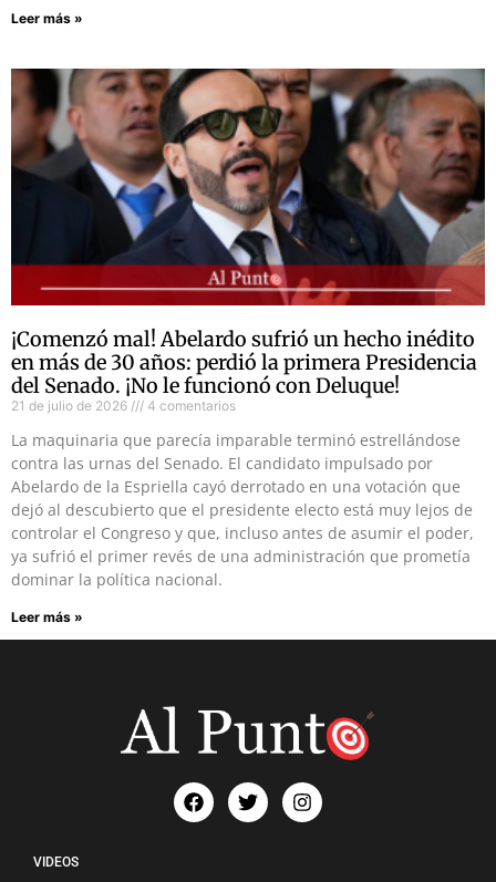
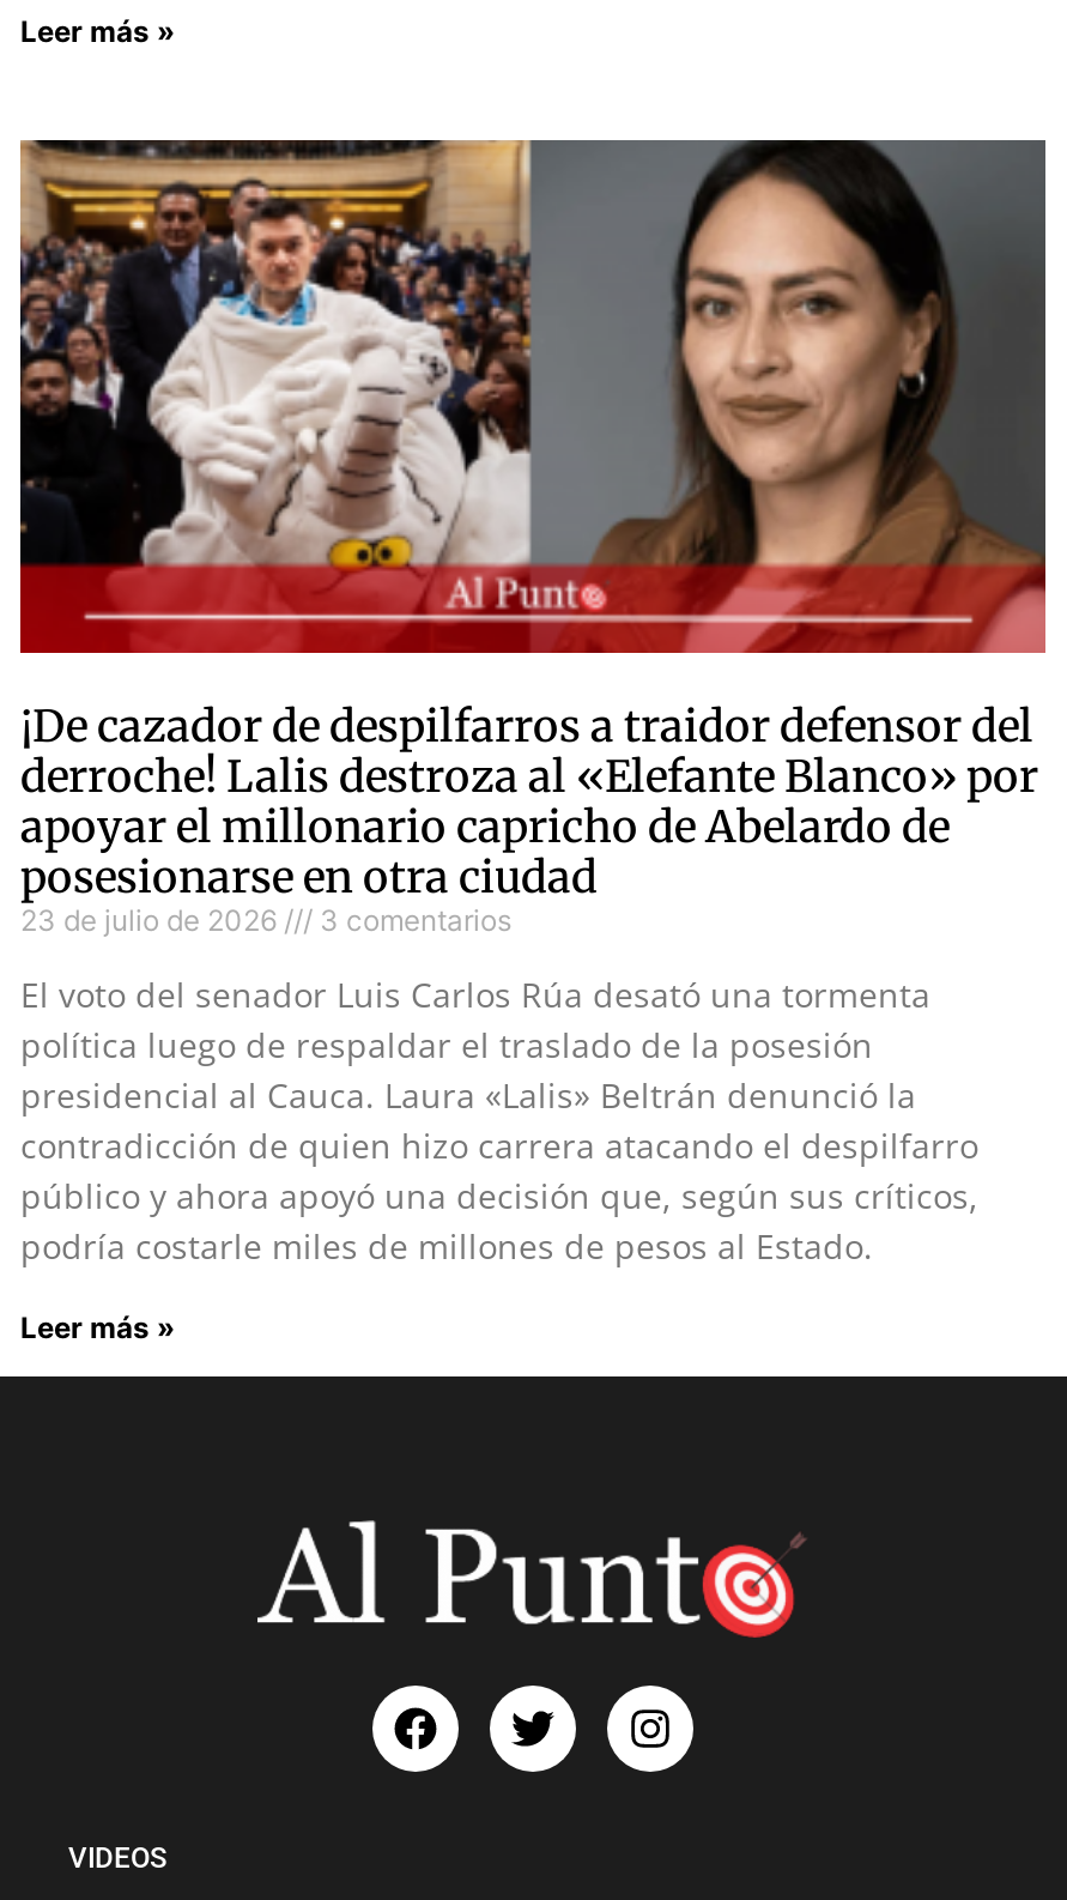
[10,68,486,414] [image] | ¡Comenzó mal! Abelardo sufrió un hecho inédito | en más de 30 años: perdió la primera Presidencia | del Senado. ¡No le funcionó con Deluque! | 21 de julio de 2026 | 4 comentarios -> [18,138,1045,938] [image] | ¡De cazador de despilfarros a traidor defensor del | derroche! Lalis destroza al «Elefante Blanco» por | apoyar el millonario capricho de Abelardo de | posesionarse en otra ciudad | 23 de julio de 2026 | 3 comentarios
[11,429,474,590] La maquinaria que parecía imparable terminó estrellándose | contra las urnas del Senado. El candidato impulsado por | Abelardo de la Espriella cayó derrotado en una votación que | dejó al descubierto que el presidente electo está muy lejos de | controlar el Congreso y que, incluso antes de asumir el poder, | ya sufrió el primer revés de una administración que prometía | dominar la política nacional. -> [20,972,978,1269] El voto del senador Luis Carlos Rúa desató una tormenta | política luego de respaldar el traslado de la posesión | presidencial al Cauca. Laura «Lalis» Beltrán denunció la | contradicción de quien hizo carrera atacando el despilfarro | público y ahora apoyó una decisión que, según sus críticos, | podría costarle miles de millones de pesos al Estado.

